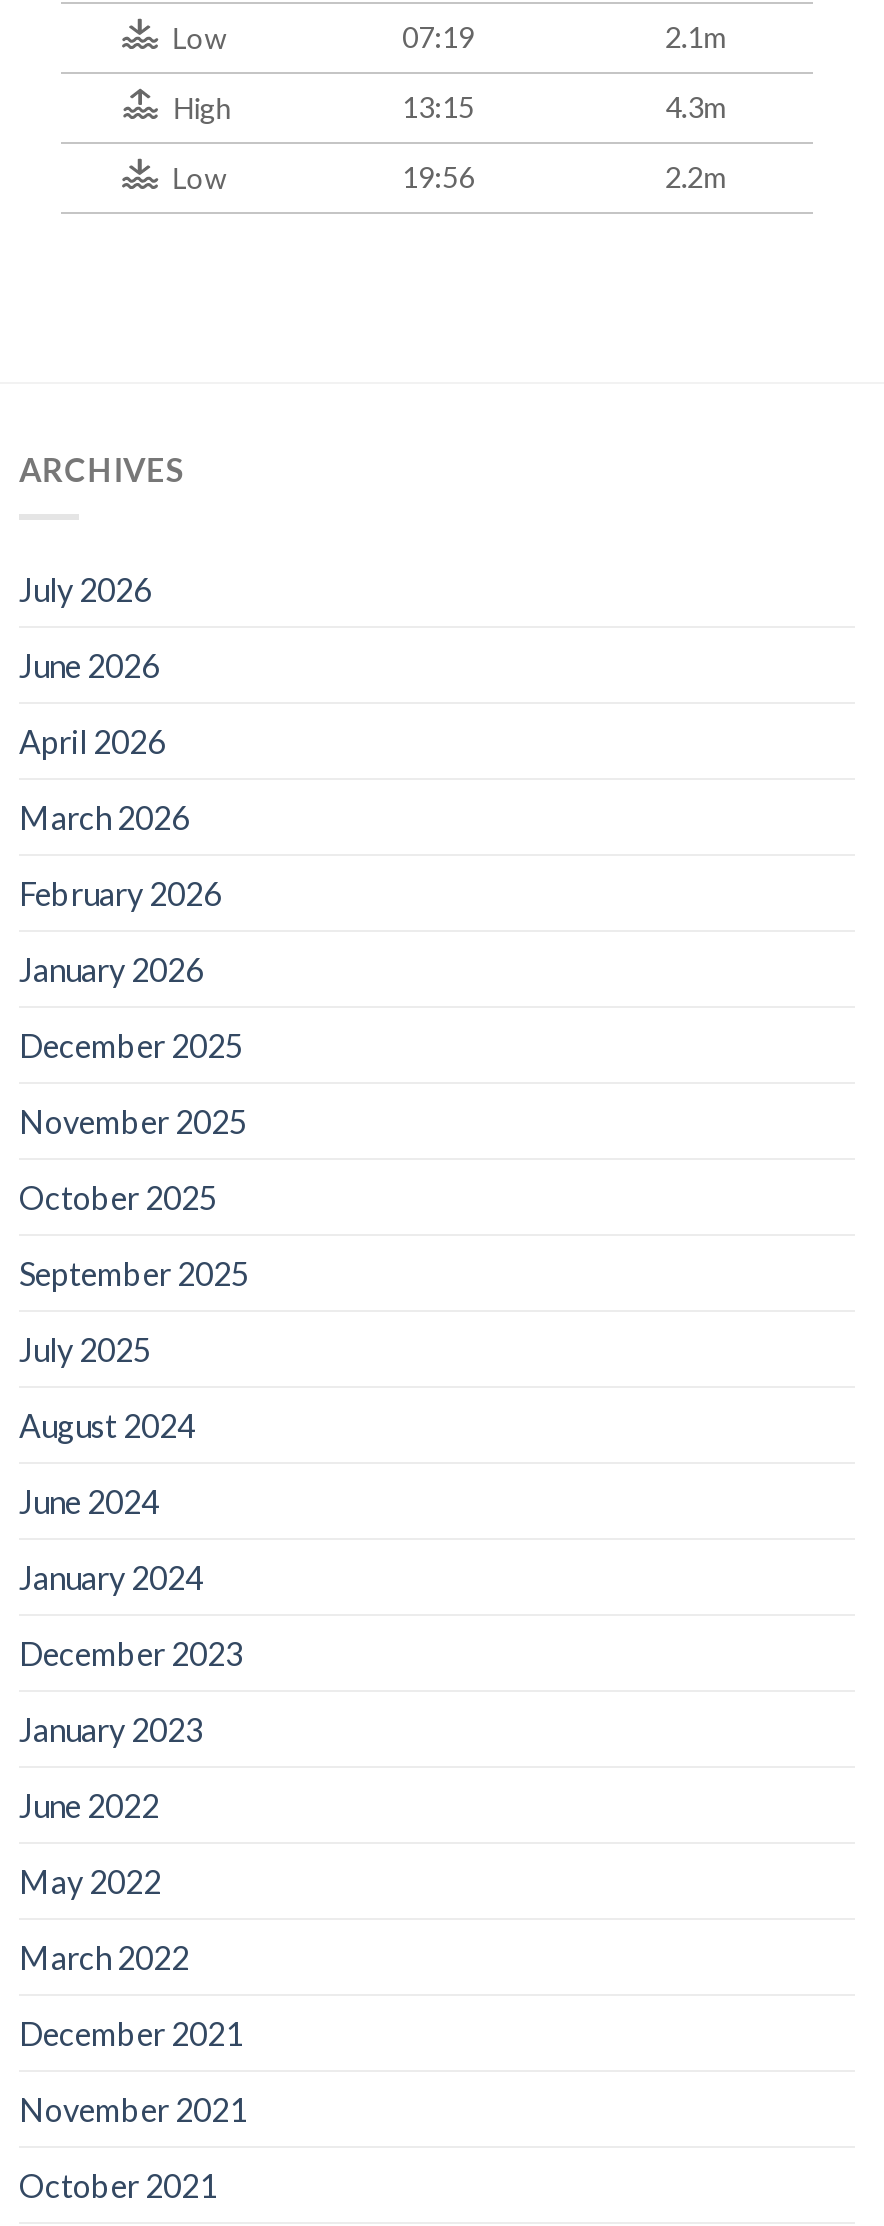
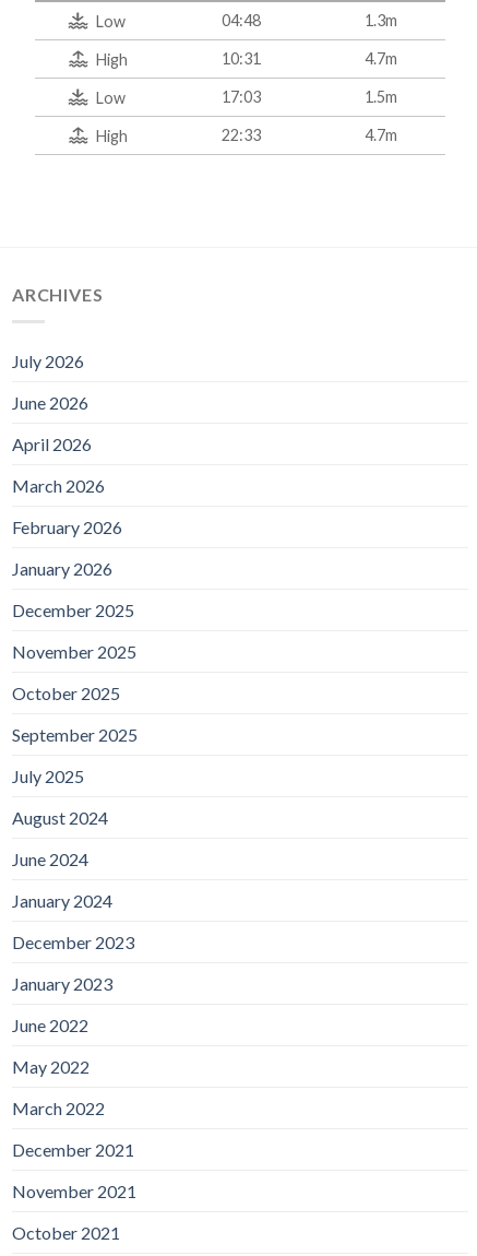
[402,19,725,53] 07:19 | 2.1m -> [221,11,397,30] 04:48 | 1.3m
[402,89,725,123] 13:15 | 4.3m -> [221,50,397,68] 10:31 | 4.7m
[402,159,725,193] 19:56 | 2.2m -> [93,88,397,145] 17:03 | 1.5m | High | 22:33 | 4.7m

